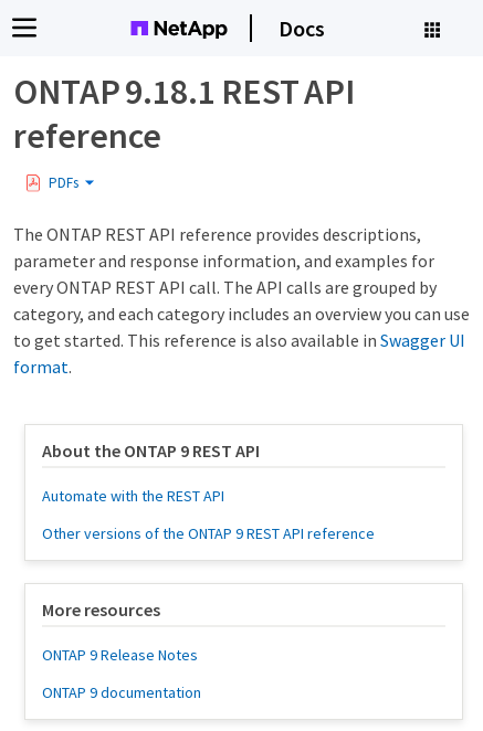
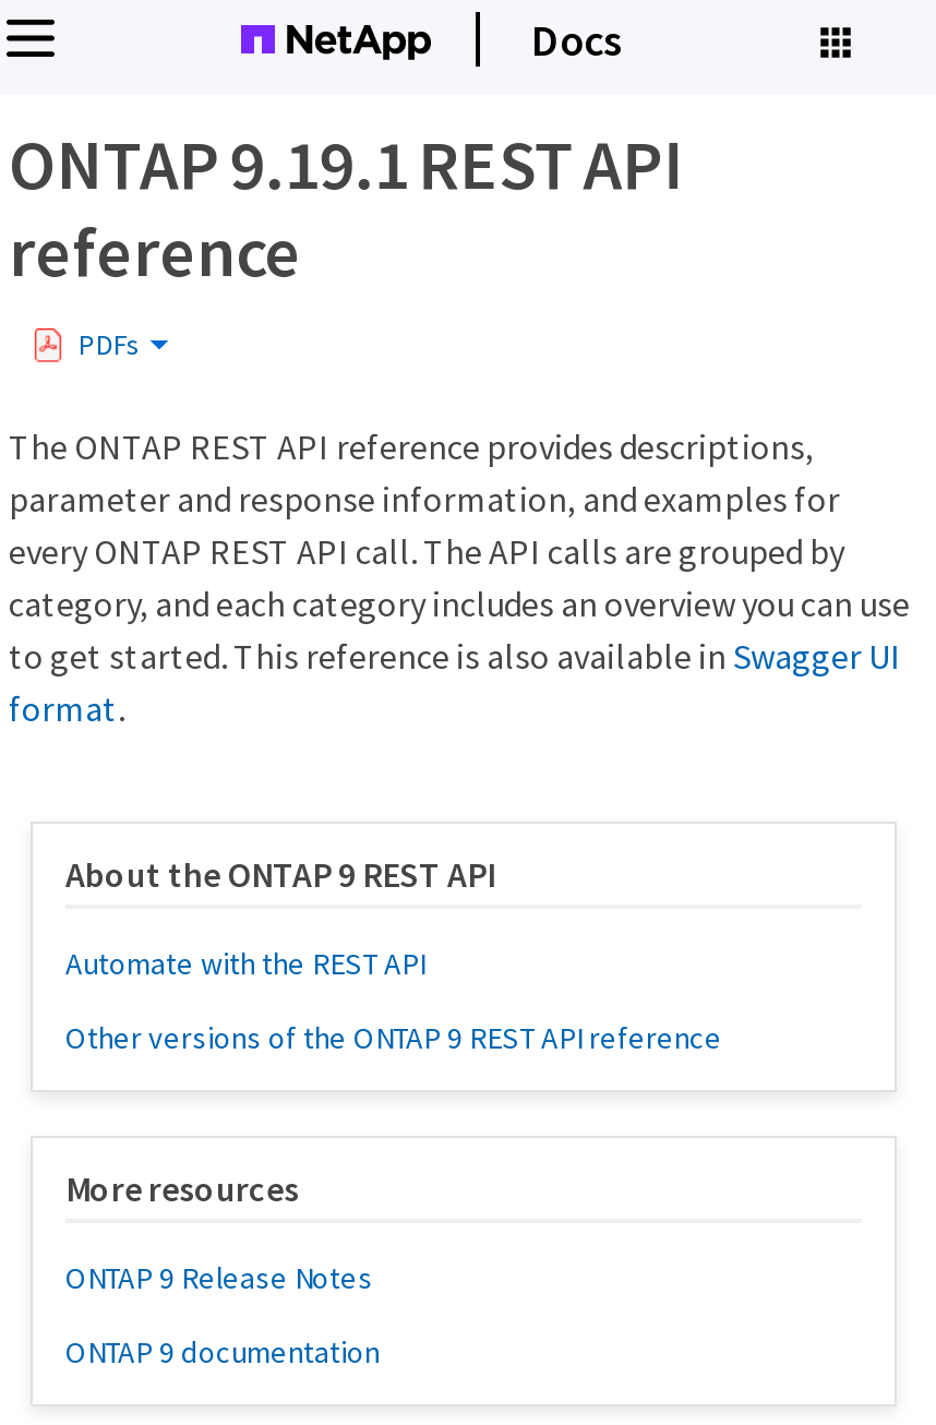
[13,70,355,114] ONTAP 9.18.1 REST API -> [9,121,683,208] ONTAP 9.19.1 REST API

